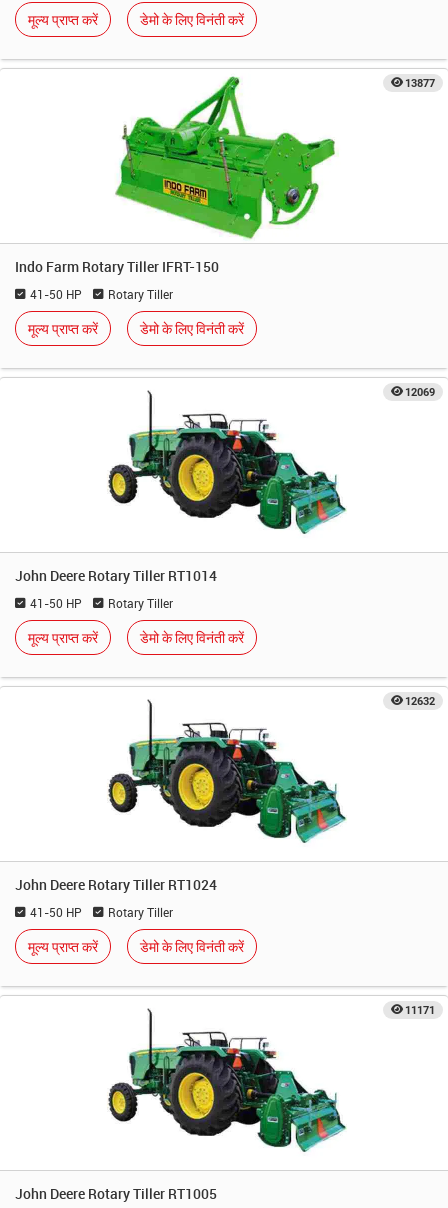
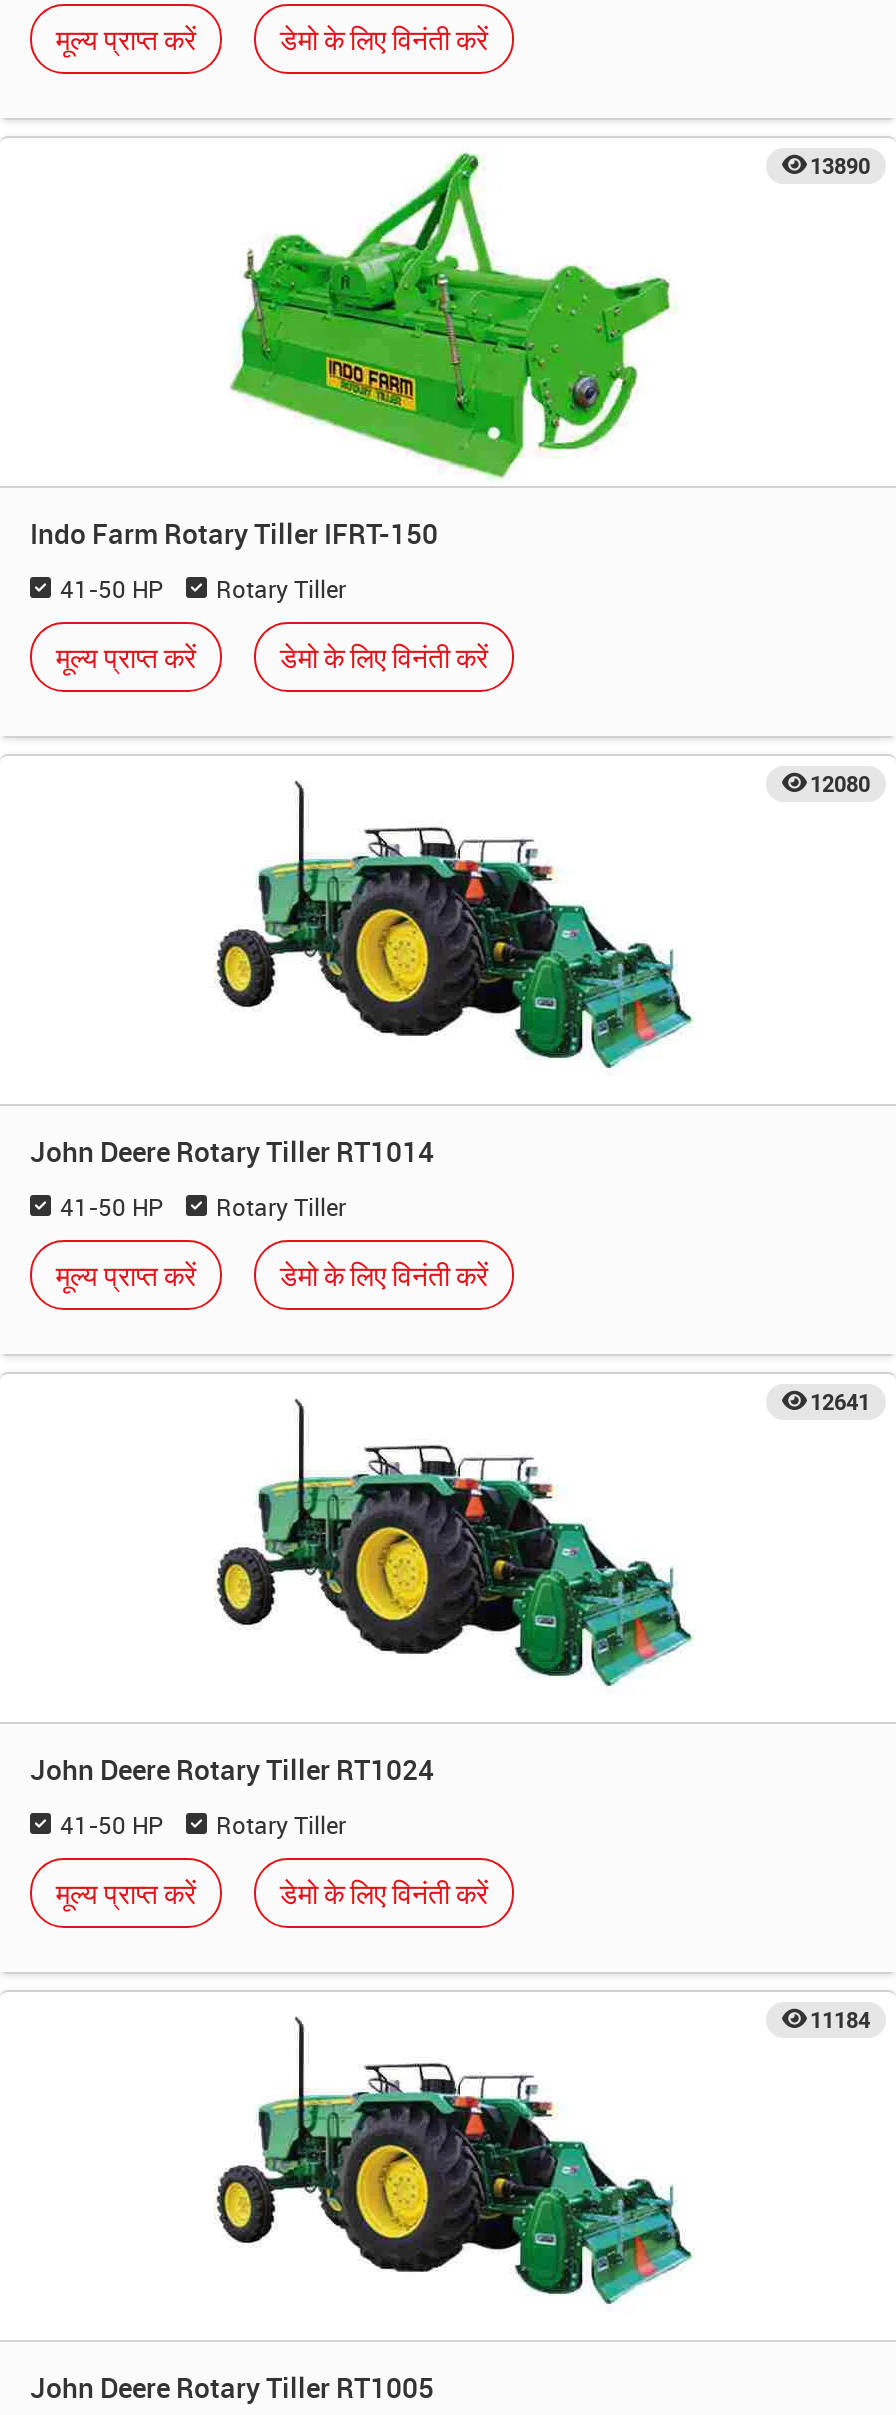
[405,77,435,90] 13877 -> [810,154,870,180] 13890
[405,386,435,399] 12069 -> [810,772,870,798] 12080
[405,695,435,708] 12632 -> [810,1390,870,1416] 12641
[405,1004,435,1017] 11171 -> [810,2008,870,2034] 11184

